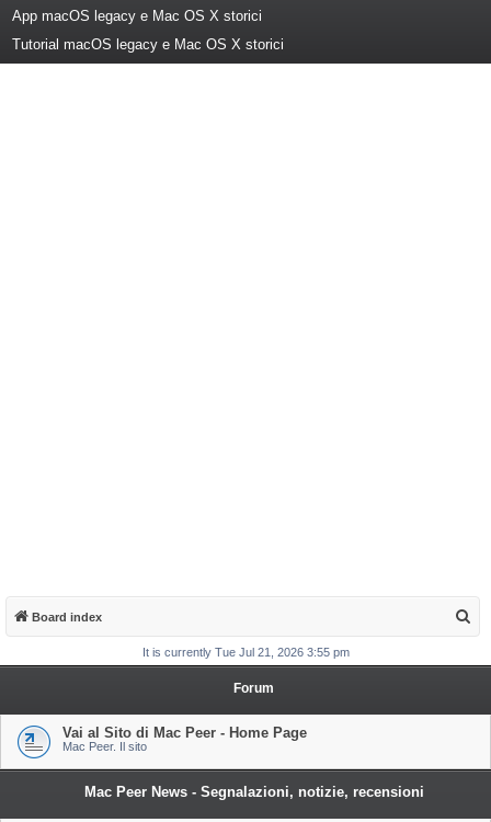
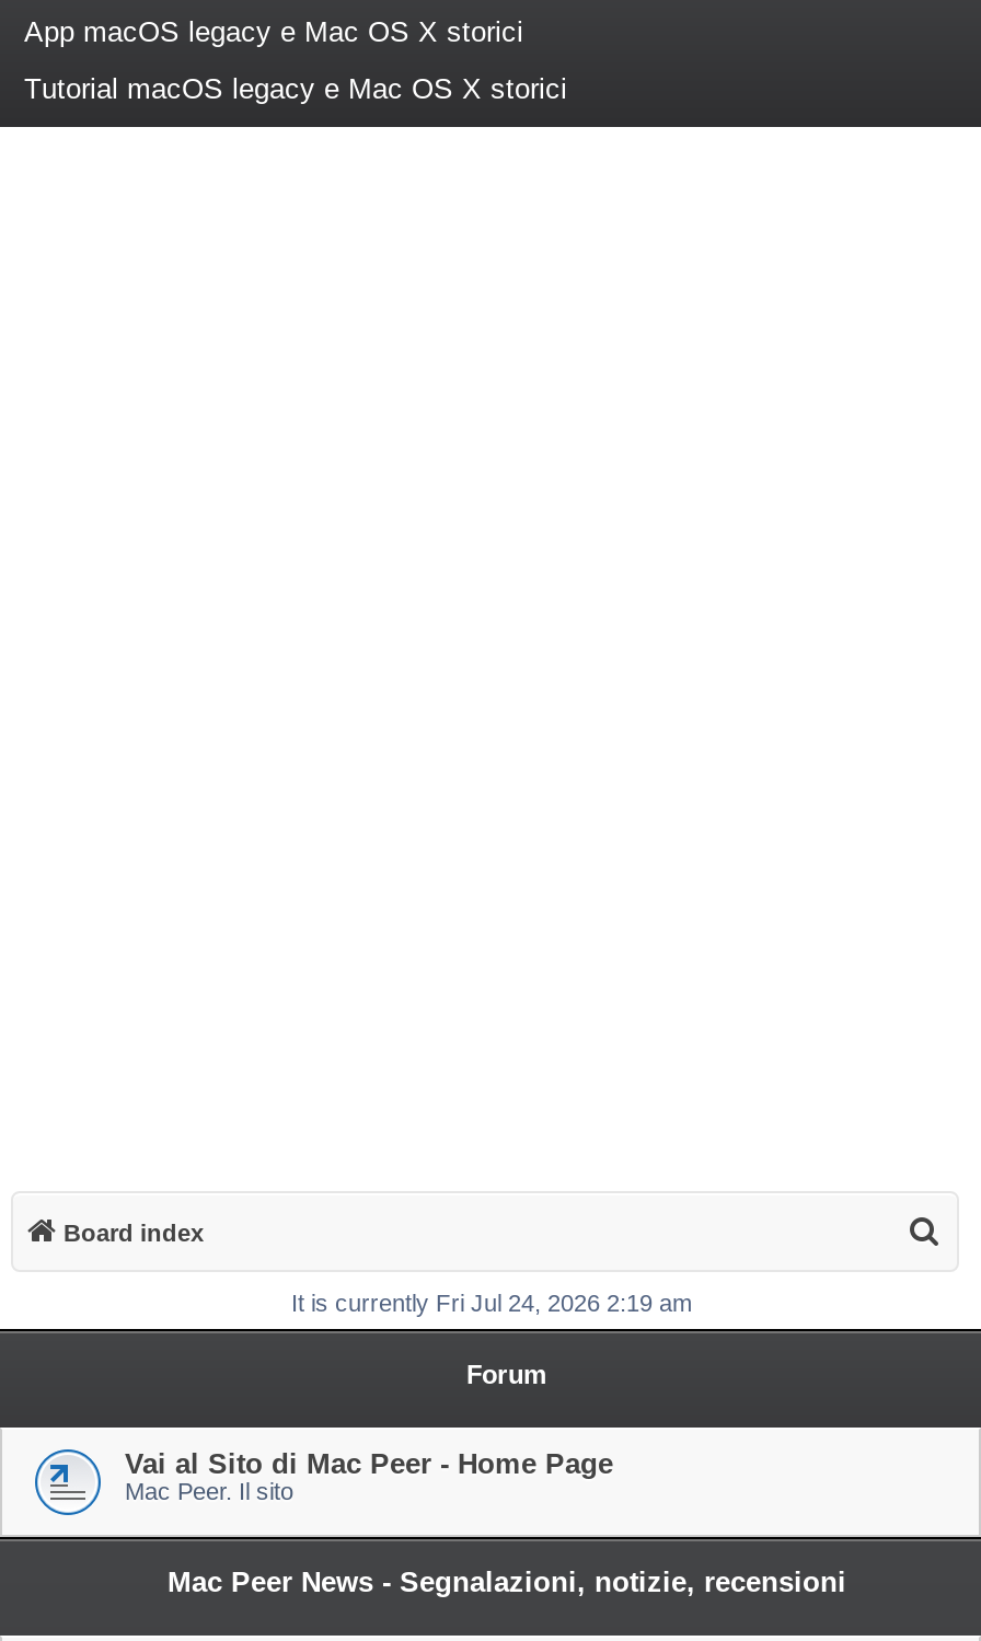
[142,646,350,659] It is currently Tue Jul 21, 2026 3:55 pm -> [291,1290,692,1316] It is currently Fri Jul 24, 2026 2:19 am

